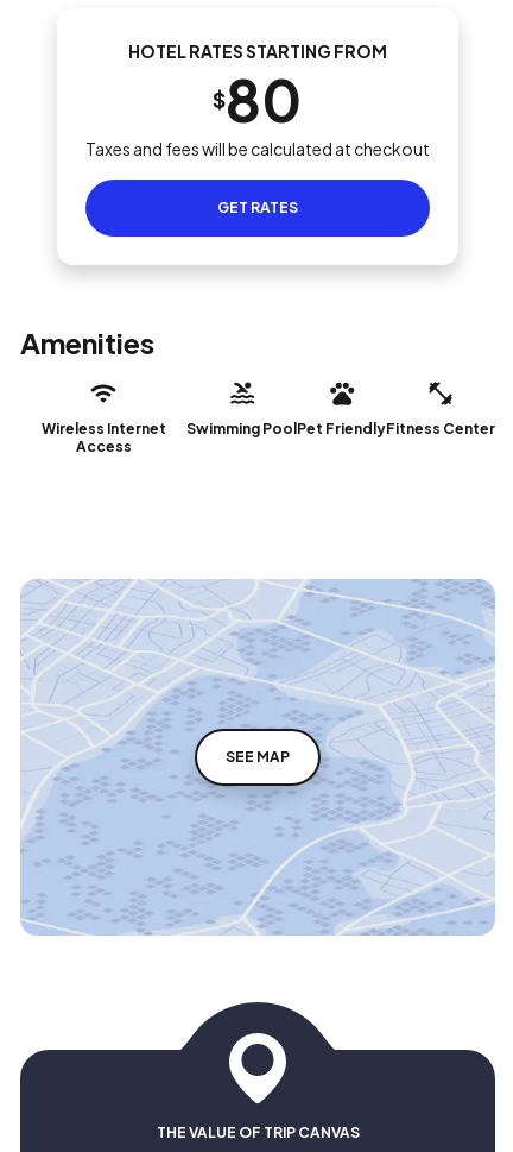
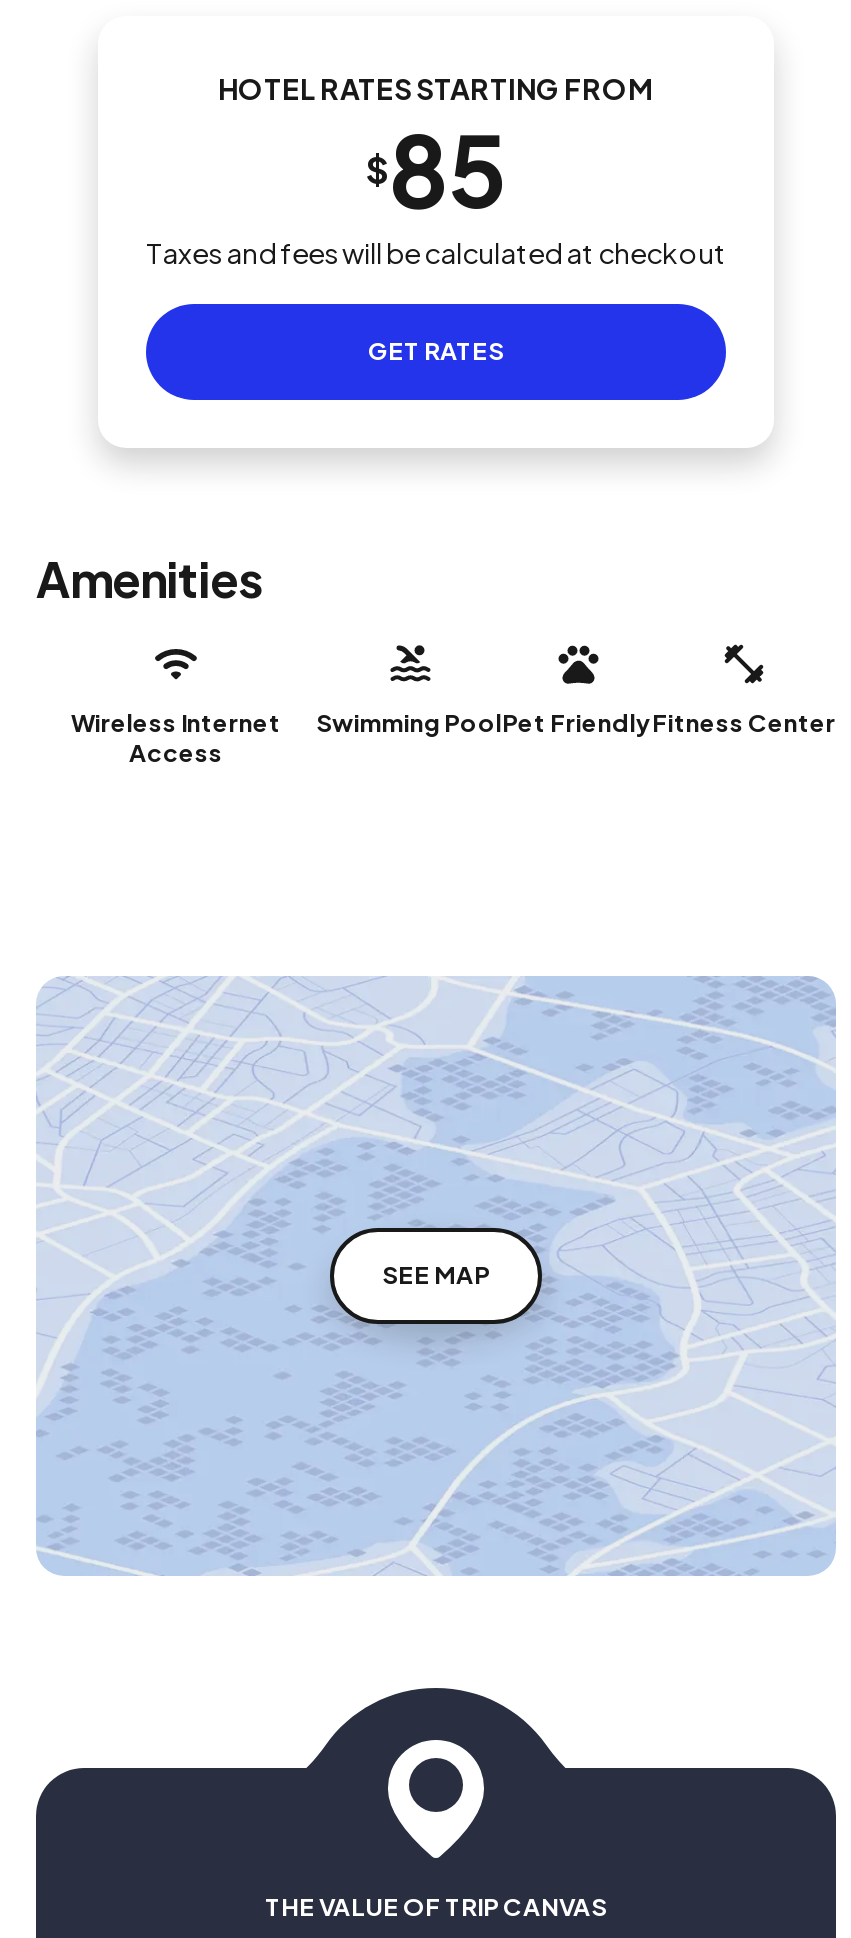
[213,63,302,136] $80 -> [366,108,506,230] $85

